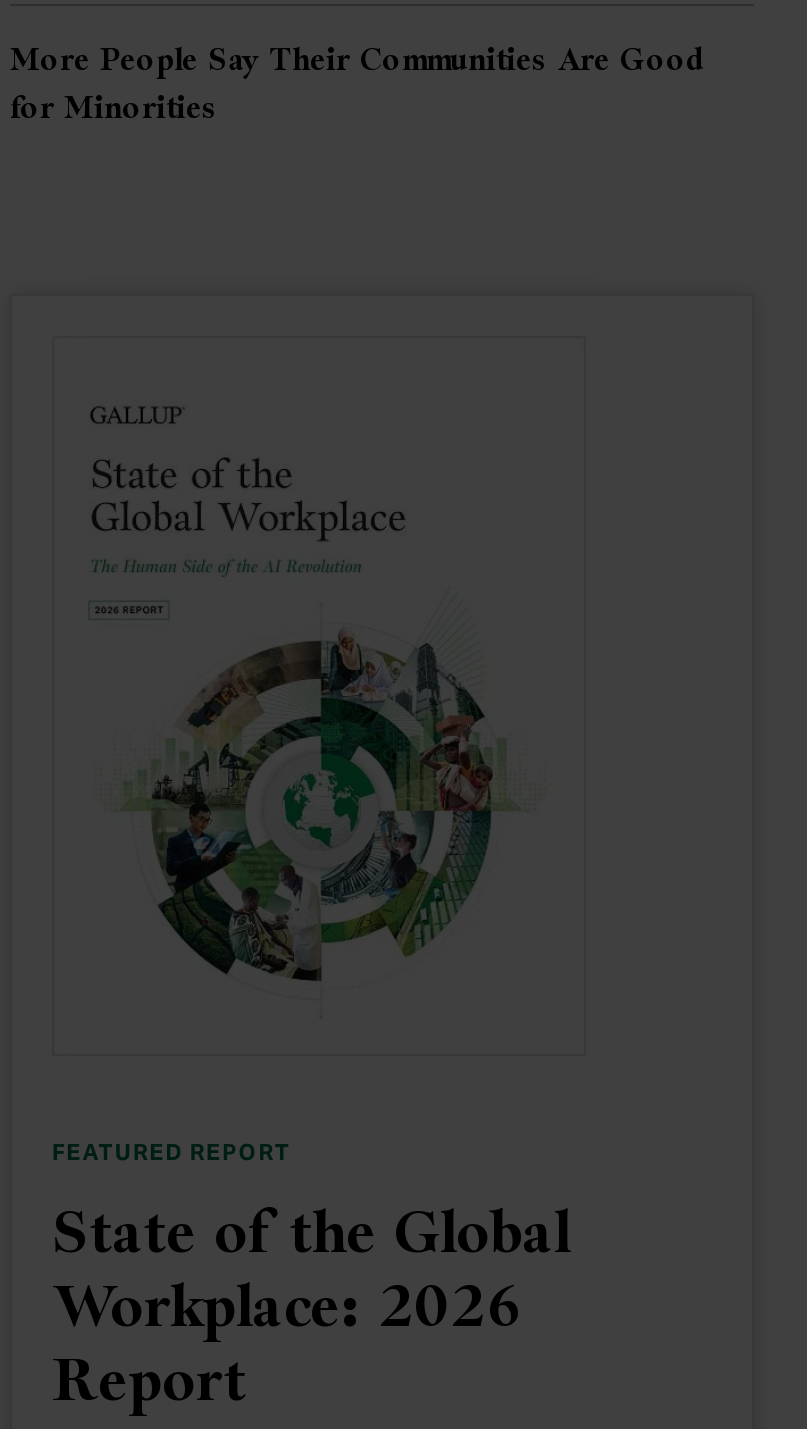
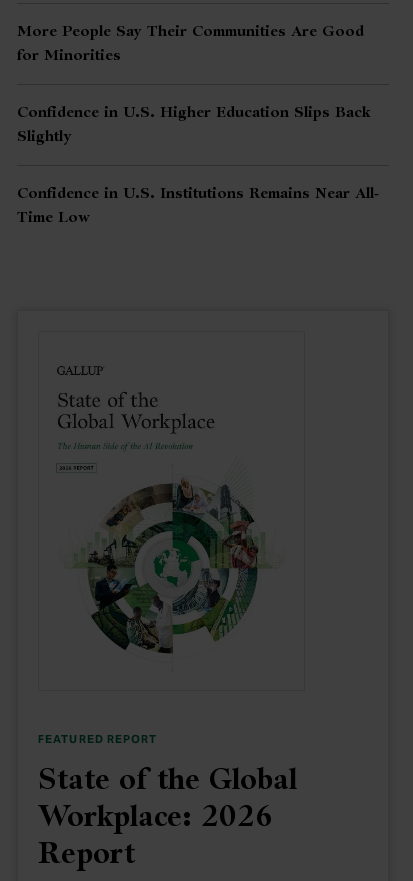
none -> [17,105,371,145] Confidence in U.S. Higher Education Slips Back | Slightly
none -> [17,186,379,226] Confidence in U.S. Institutions Remains Near All- | Time Low

